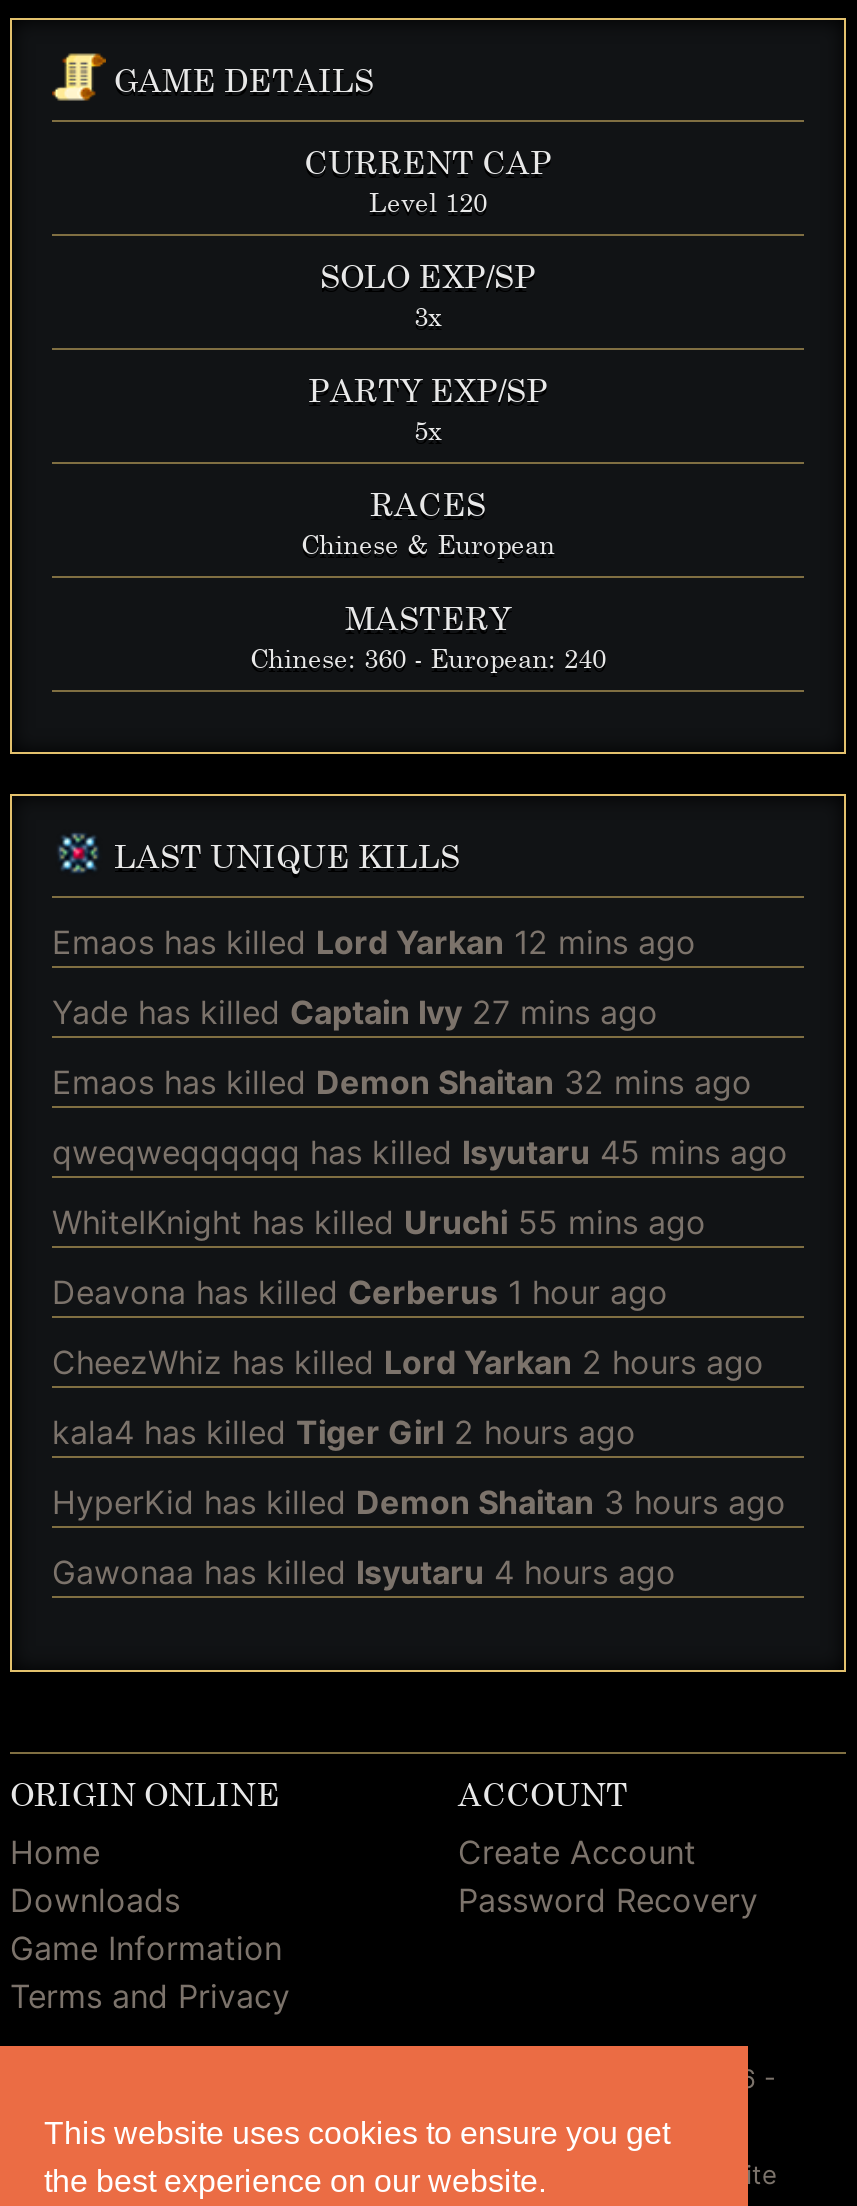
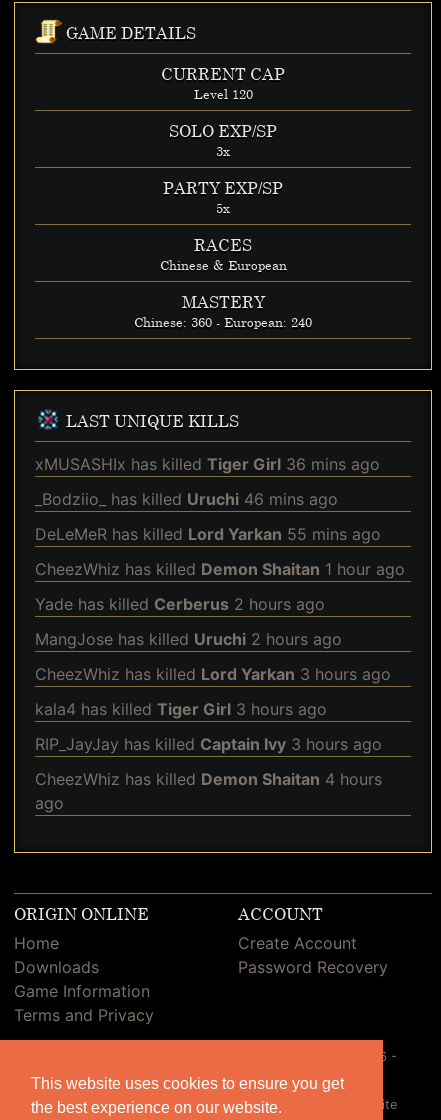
[52,923,696,963] Emaos has killed Lord Yarkan 12 mins ago -> [35,454,380,474] xMUSASHIx has killed Tiger Girl 36 mins ago
[52,993,658,1033] Yade has killed Captain Ivy 27 mins ago -> [35,489,338,509] _Bodziio_ has killed Uruchi 46 mins ago
[52,1063,752,1103] Emaos has killed Demon Shaitan 32 mins ago -> [35,524,381,544] DeLeMeR has killed Lord Yarkan 55 mins ago
[52,1133,788,1173] qweqweqqqqqq has killed Isyutaru 45 mins ago -> [35,559,405,579] CheezWhiz has killed Demon Shaitan 1 hour ago
[52,1203,706,1243] WhiteIKnight has killed Uruchi 55 mins ago -> [35,594,325,614] Yade has killed Cerberus 2 hours ago
[52,1273,668,1313] Deavona has killed Cerberus 1 hour ago -> [35,629,342,649] MangJose has killed Uruchi 2 hours ago
[52,1343,764,1383] CheezWhiz has killed Lord Yarkan 2 hours ago -> [35,664,391,684] CheezWhiz has killed Lord Yarkan 3 hours ago
[52,1413,636,1453] kala4 has killed Tiger Girl 2 hours ago -> [35,699,327,719] kala4 has killed Tiger Girl 3 hours ago
[52,1483,786,1523] HyperKid has killed Demon Shaitan 3 hours ago -> [35,734,382,754] RIP_JayJay has killed Captain Ivy 3 hours ago
[52,1553,676,1593] Gawonaa has killed Isyutaru 4 hours ago -> [35,769,382,813] CheezWhiz has killed Demon Shaitan 4 hours | ago

